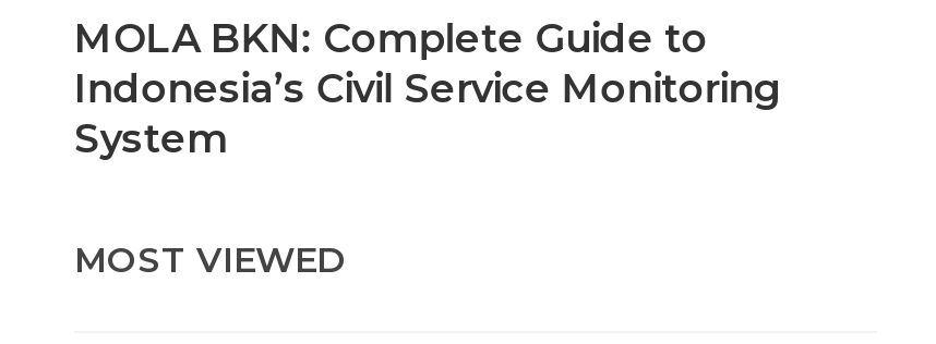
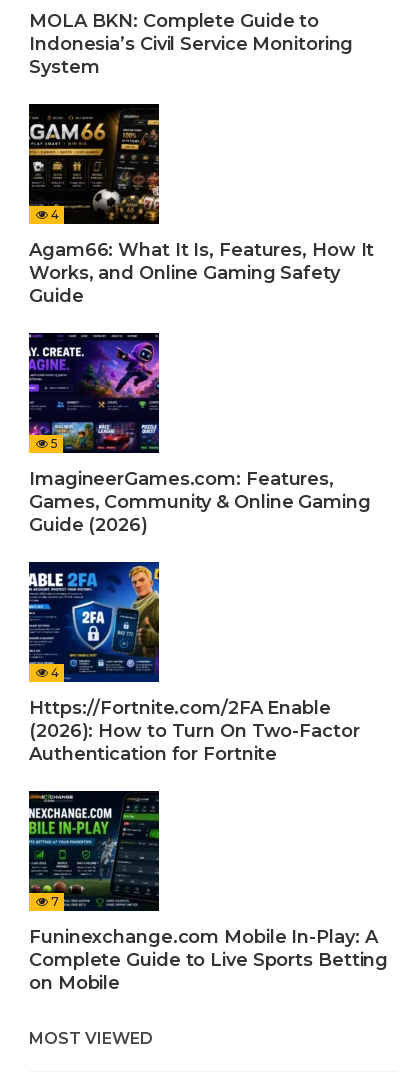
none -> [28,103,374,307] [image] | 4 | Agam66: What It Is, Features, How It | Works, and Online Gaming Safety | Guide
none -> [28,332,371,536] [image] | 5 | ImagineerGames.com: Features, | Games, Community & Online Gaming | Guide (2026)
none -> [28,561,360,765] [image] | 4 | Https://Fortnite.com/2FA Enable | (2026): How to Turn On Two-Factor | Authentication for Fortnite
none -> [28,790,388,994] [image] | 7 | Funinexchange.com Mobile In-Play: A | Complete Guide to Live Sports Betting | on Mobile

